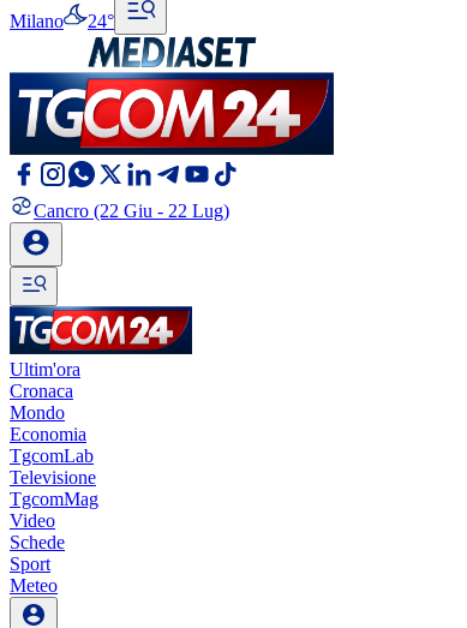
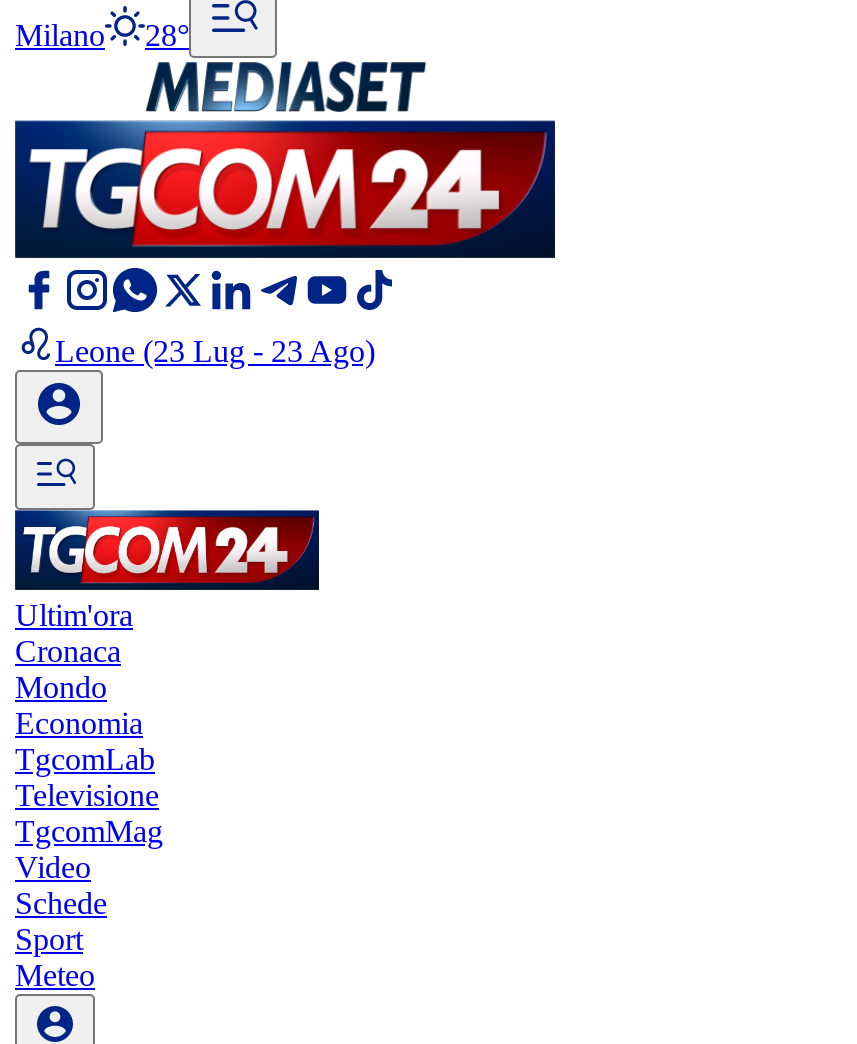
[10,11,114,31] Milano 24° -> [15,18,189,52] Milano 28°
[34,201,229,221] Cancro (22 Giu - 22 Lug) -> [55,334,375,368] Leone (23 Lug - 23 Ago)

